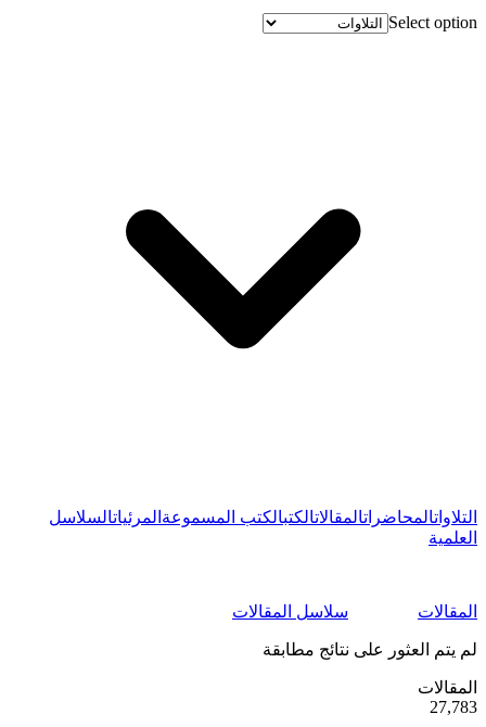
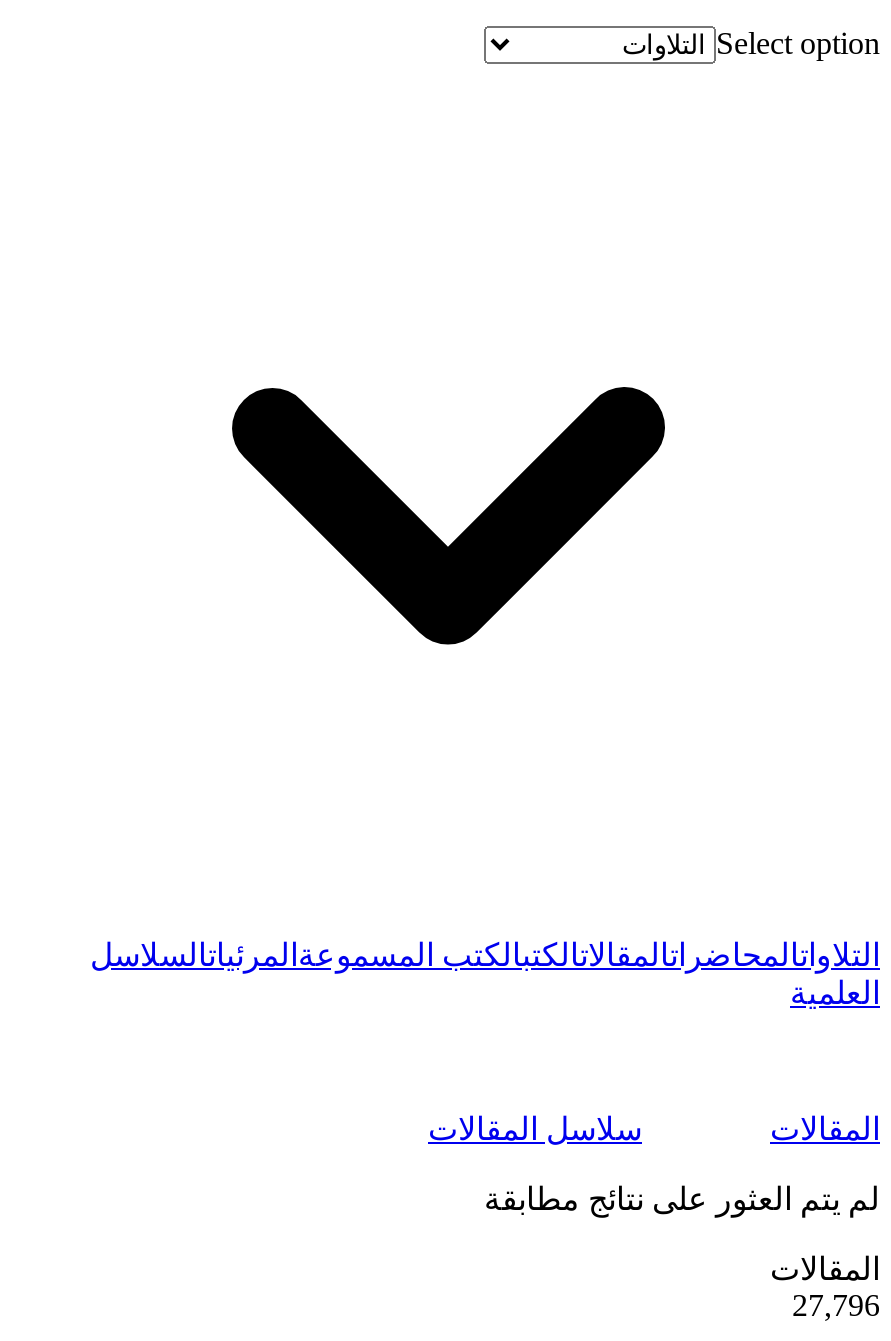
[430,697,477,716] 27,783 -> [792,1287,880,1321] 27,796

